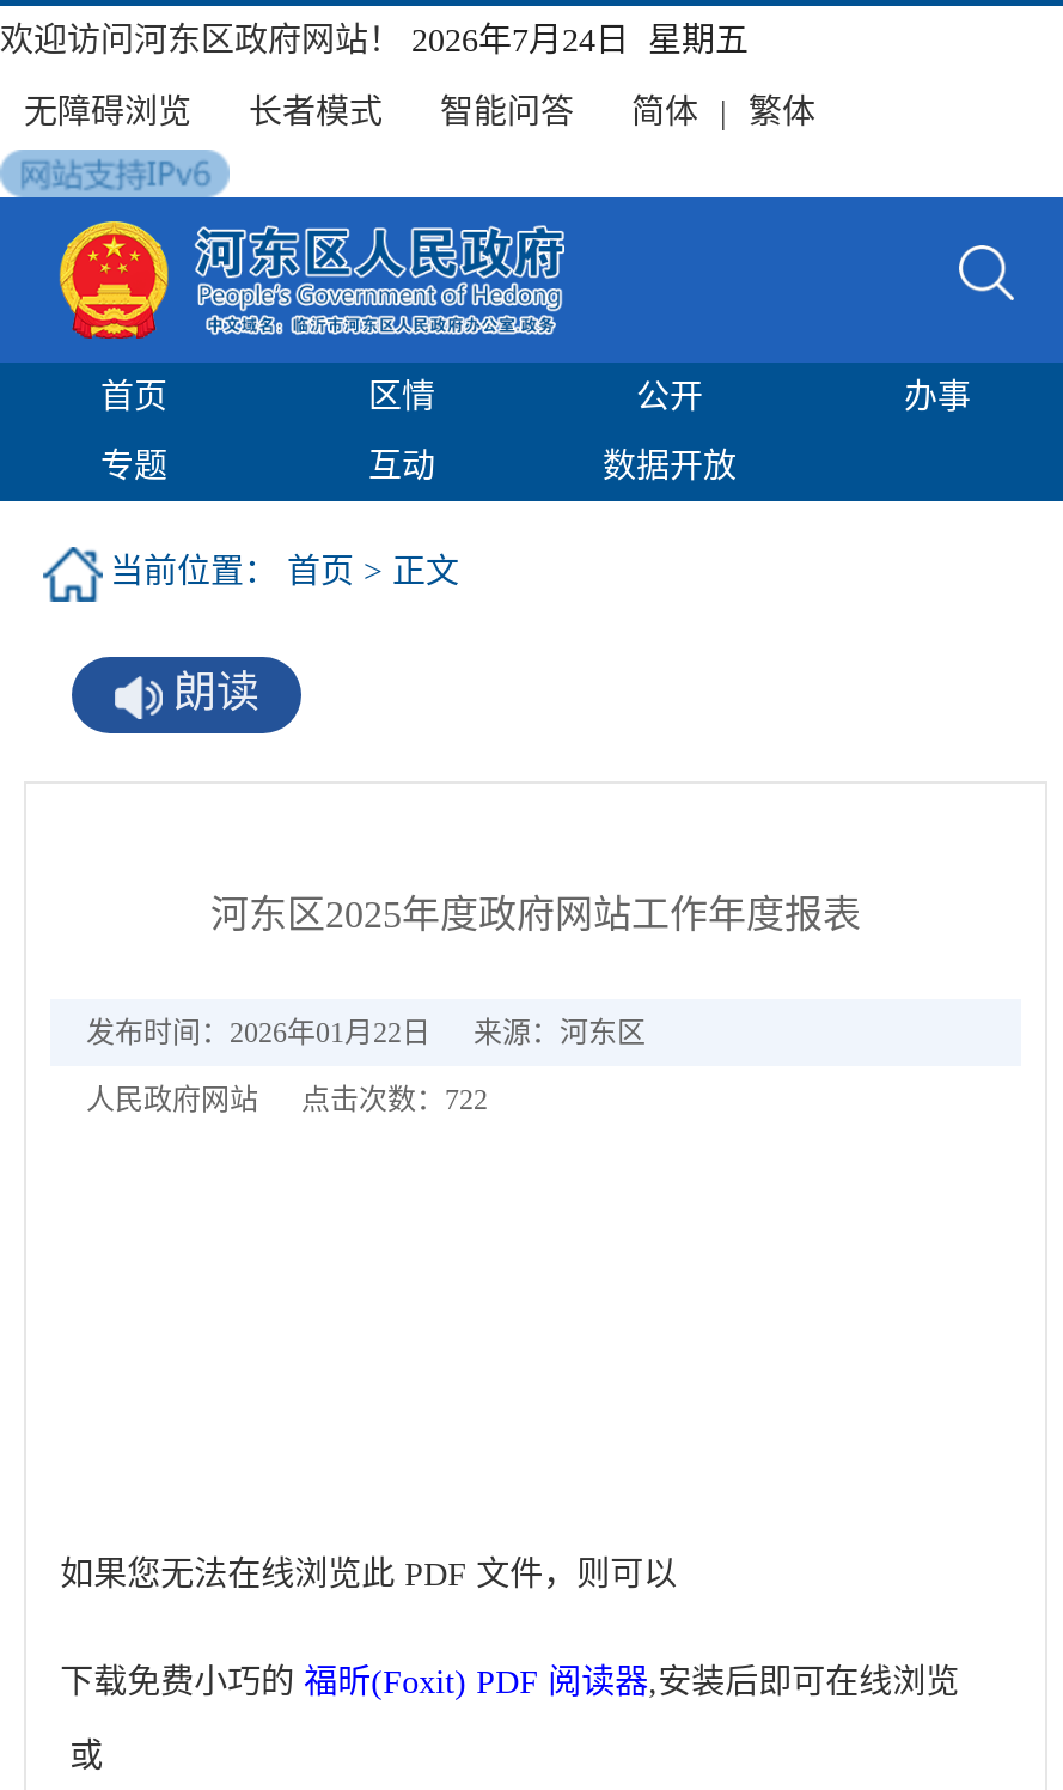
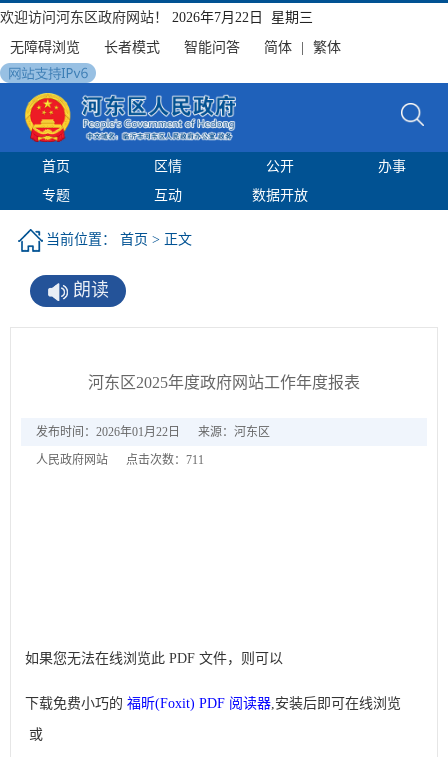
[0,23,749,59] 欢迎访问河东区政府网站！ 2026年7月24日 星期五 -> [0,10,313,25] 欢迎访问河东区政府网站！ 2026年7月22日 星期三
[86,1083,488,1117] 人民政府网站 点击次数：722 -> [36,453,204,467] 人民政府网站 点击次数：711

